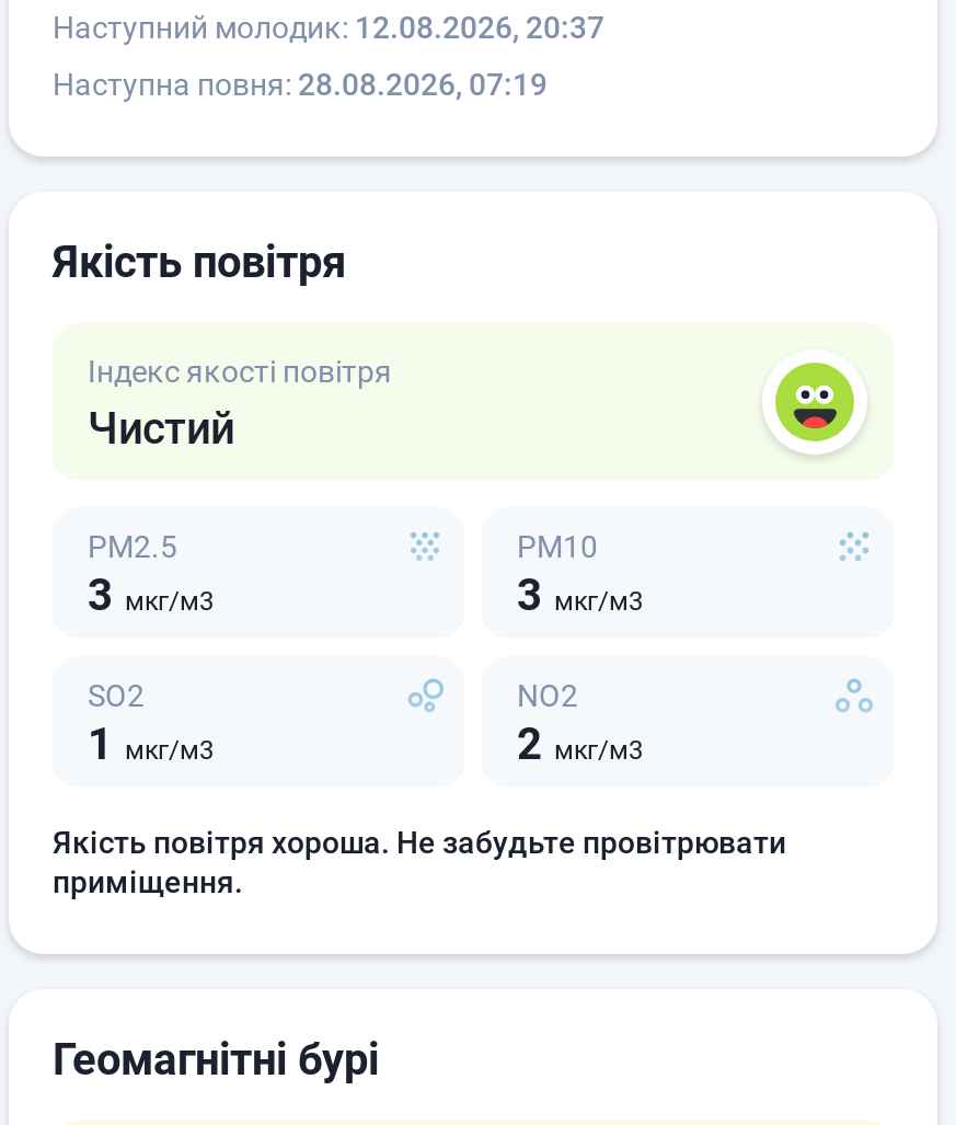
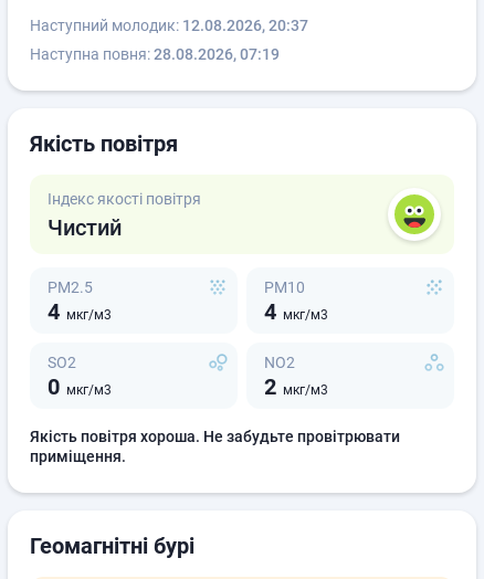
[88,569,215,621] 3 мкг/м3 -> [48,298,112,325] 4 мкг/м3
[517,569,644,621] 3 мкг/м3 -> [264,298,328,325] 4 мкг/м3
[88,718,215,770] 1 мкг/м3 -> [48,373,112,400] 0 мкг/м3

